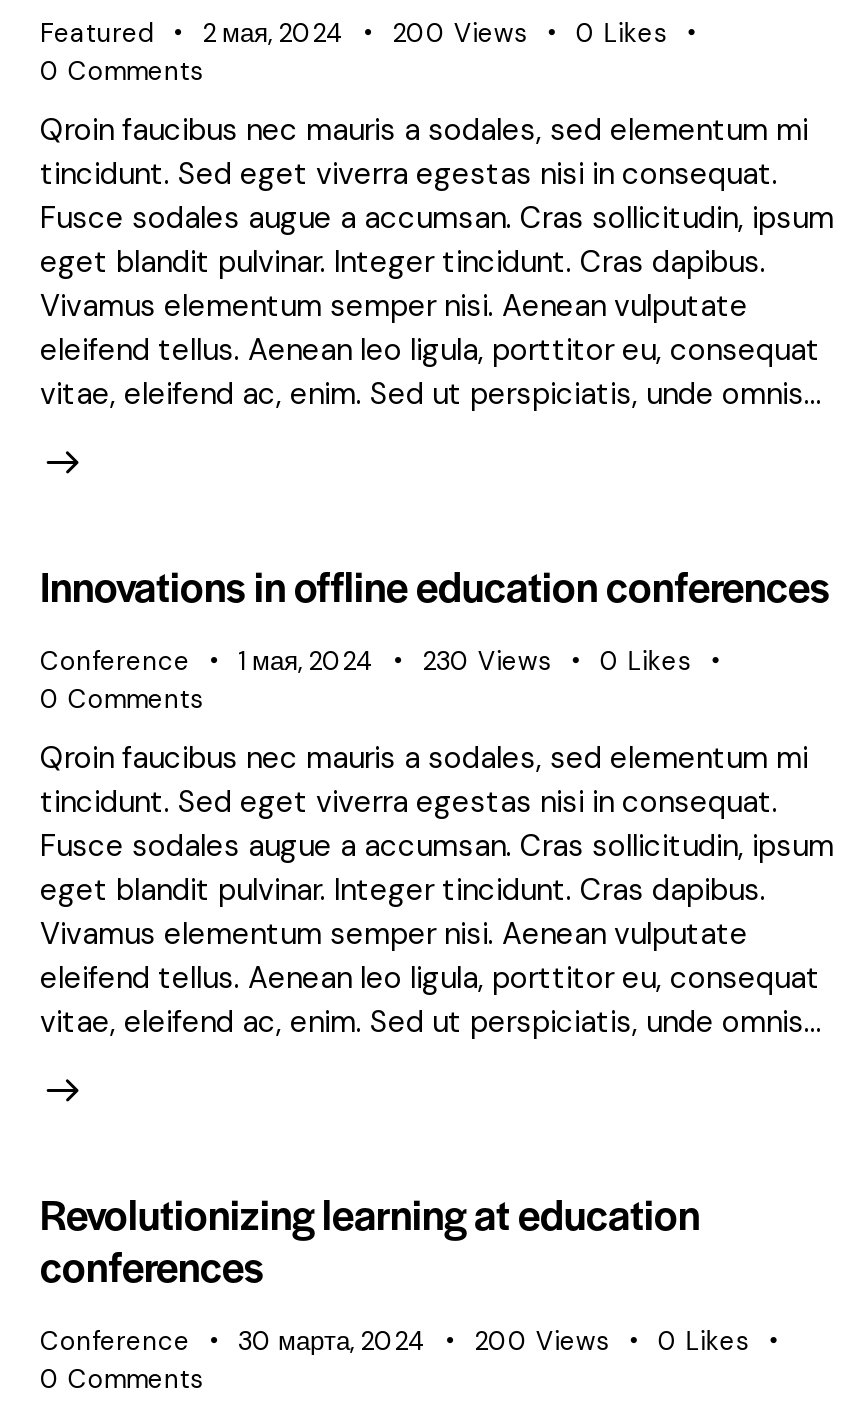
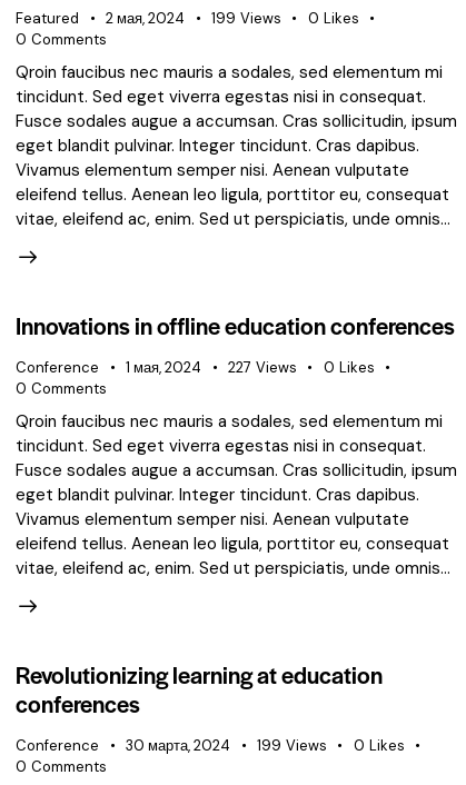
[392,15,528,49] 200 Views -> [211,8,281,27] 199 Views
[422,643,552,677] 230 Views -> [228,358,297,377] 227 Views
[474,1324,610,1358] 200 Views -> [257,736,327,755] 199 Views

